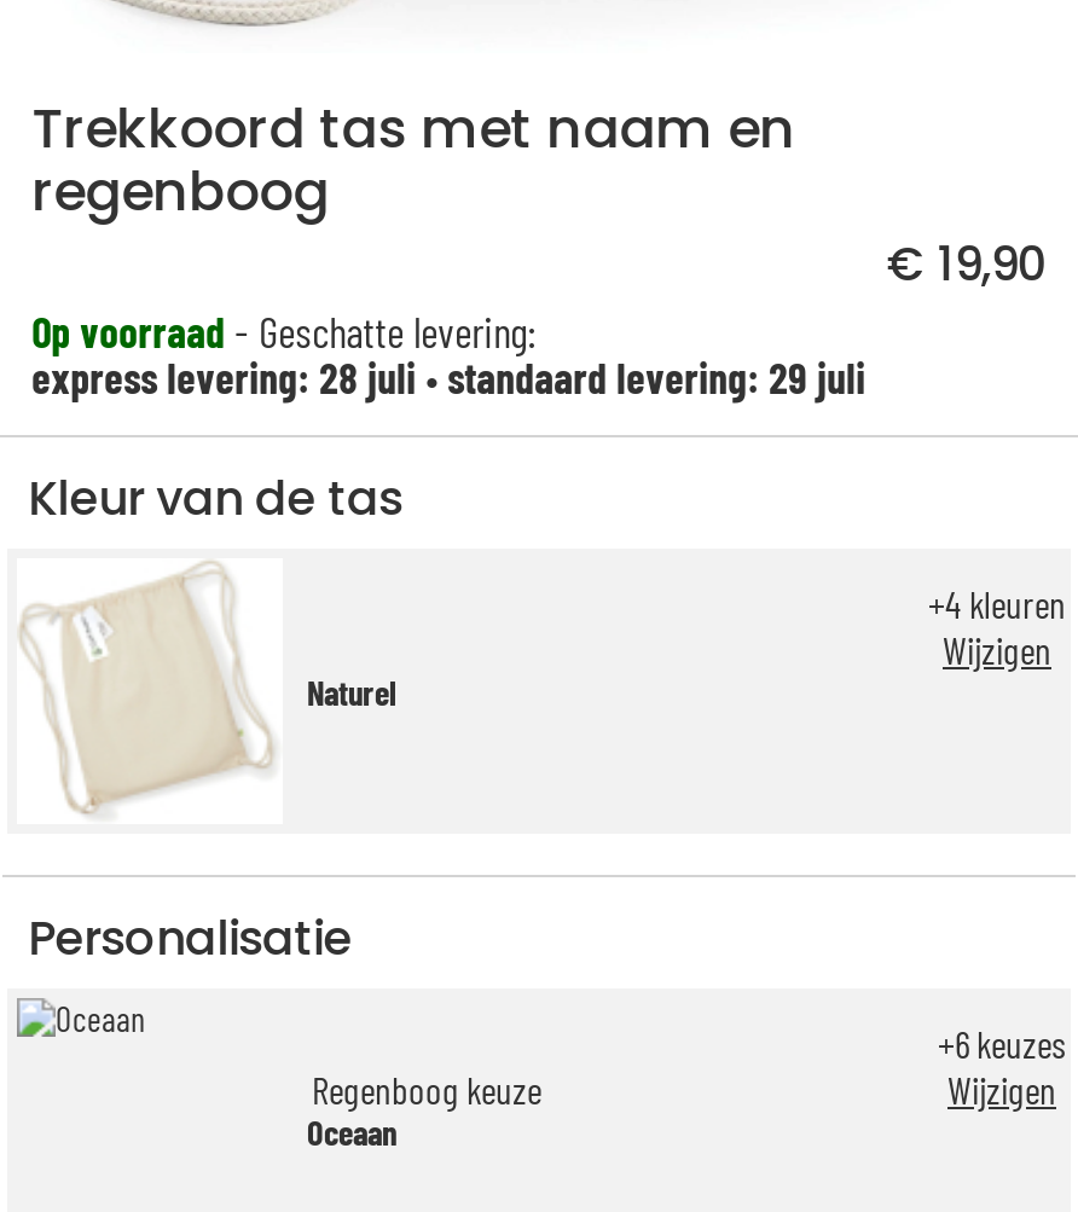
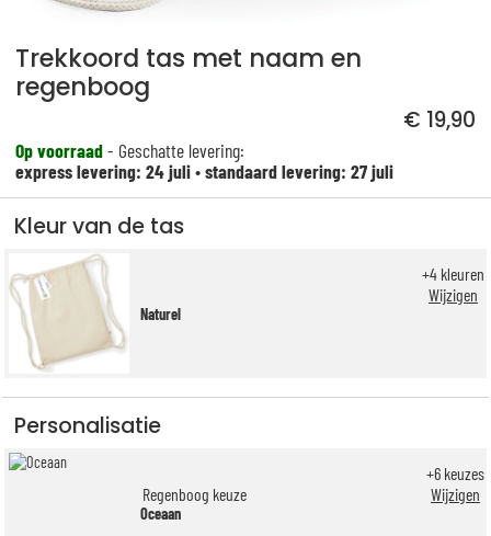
[32,350,866,403] express levering: 28 juli•standaard levering: 29 juli -> [15,159,394,183] express levering: 24 juli•standaard levering: 27 juli

